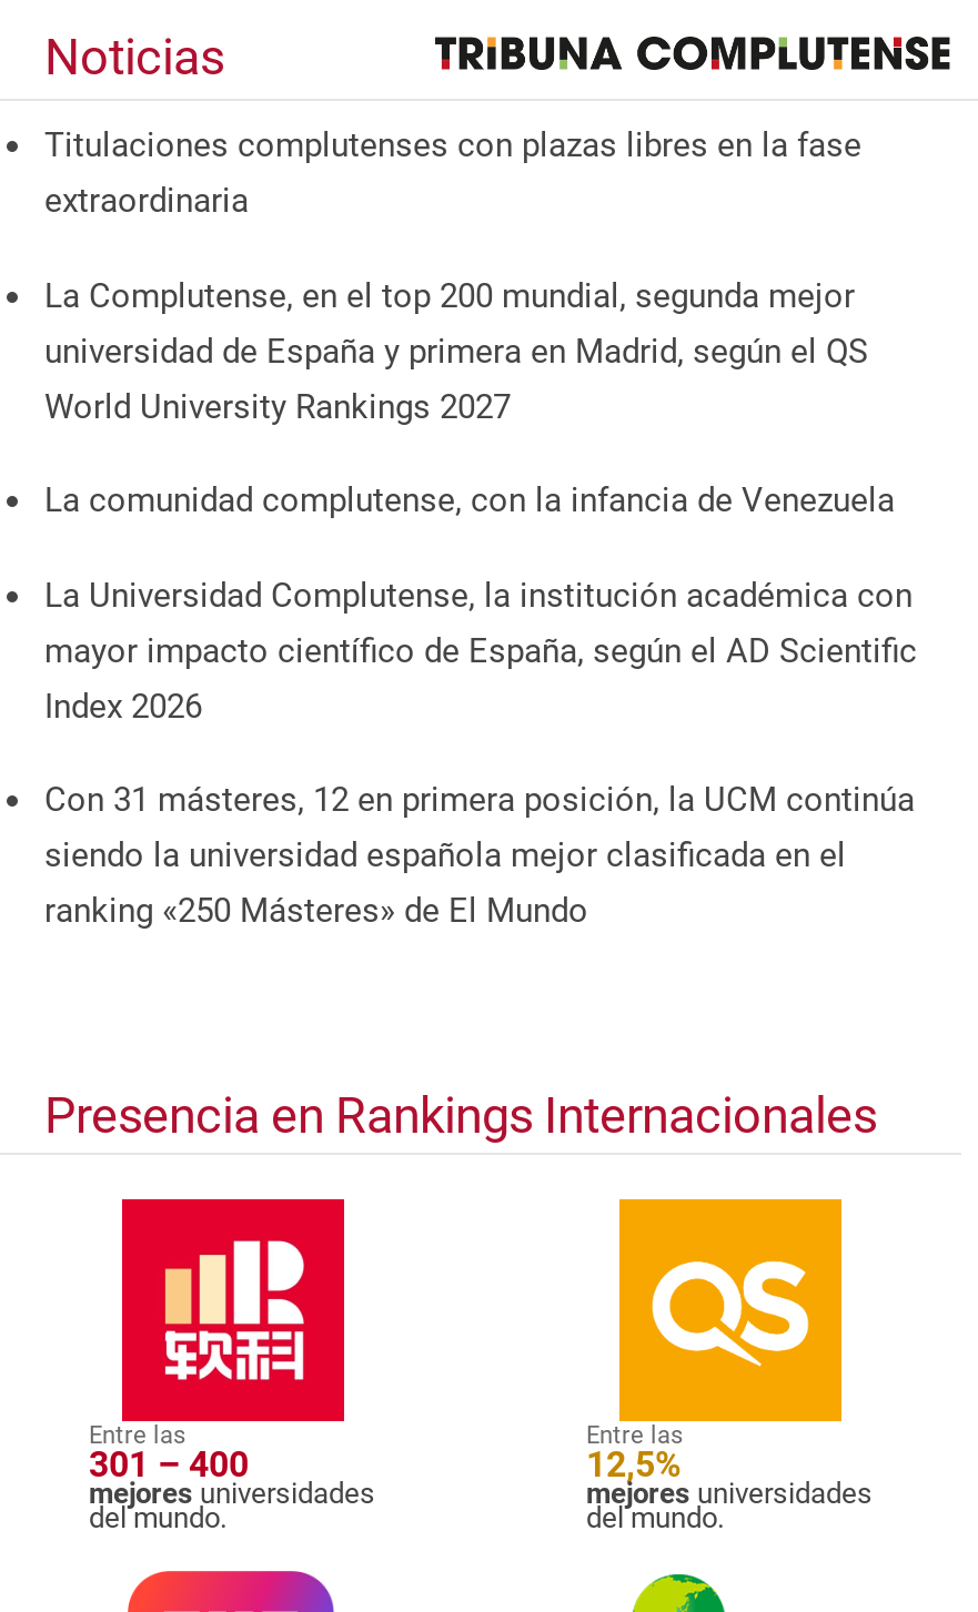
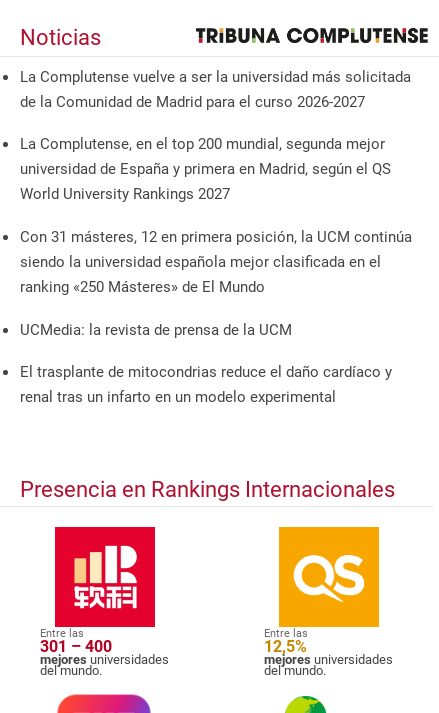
[44,125,861,220] Titulaciones complutenses con plazas libres en la fase | extraordinaria -> [20,68,411,111] La Complutense vuelve a ser la universidad más solicitada | de la Comunidad de Madrid para el curso 2026-2027
[44,480,917,726] La comunidad complutense, con la infancia de Venezuela | La Universidad Complutense, la institución académica con | mayor impacto científico de España, según el AD Scientific | Index 2026 -> none
moved [44,780,915,931] -> [20,228,412,296]: Con 31 másteres, 12 en primera posición, la UCM continúa | siendo la universidad española mejor clasificada en el | ranking «250 Másteres» de El Mundo
none -> [20,321,392,406] UCMedia: la revista de prensa de la UCM | El trasplante de mitocondrias reduce el daño cardíaco y | renal tras un infarto en un modelo experimental

